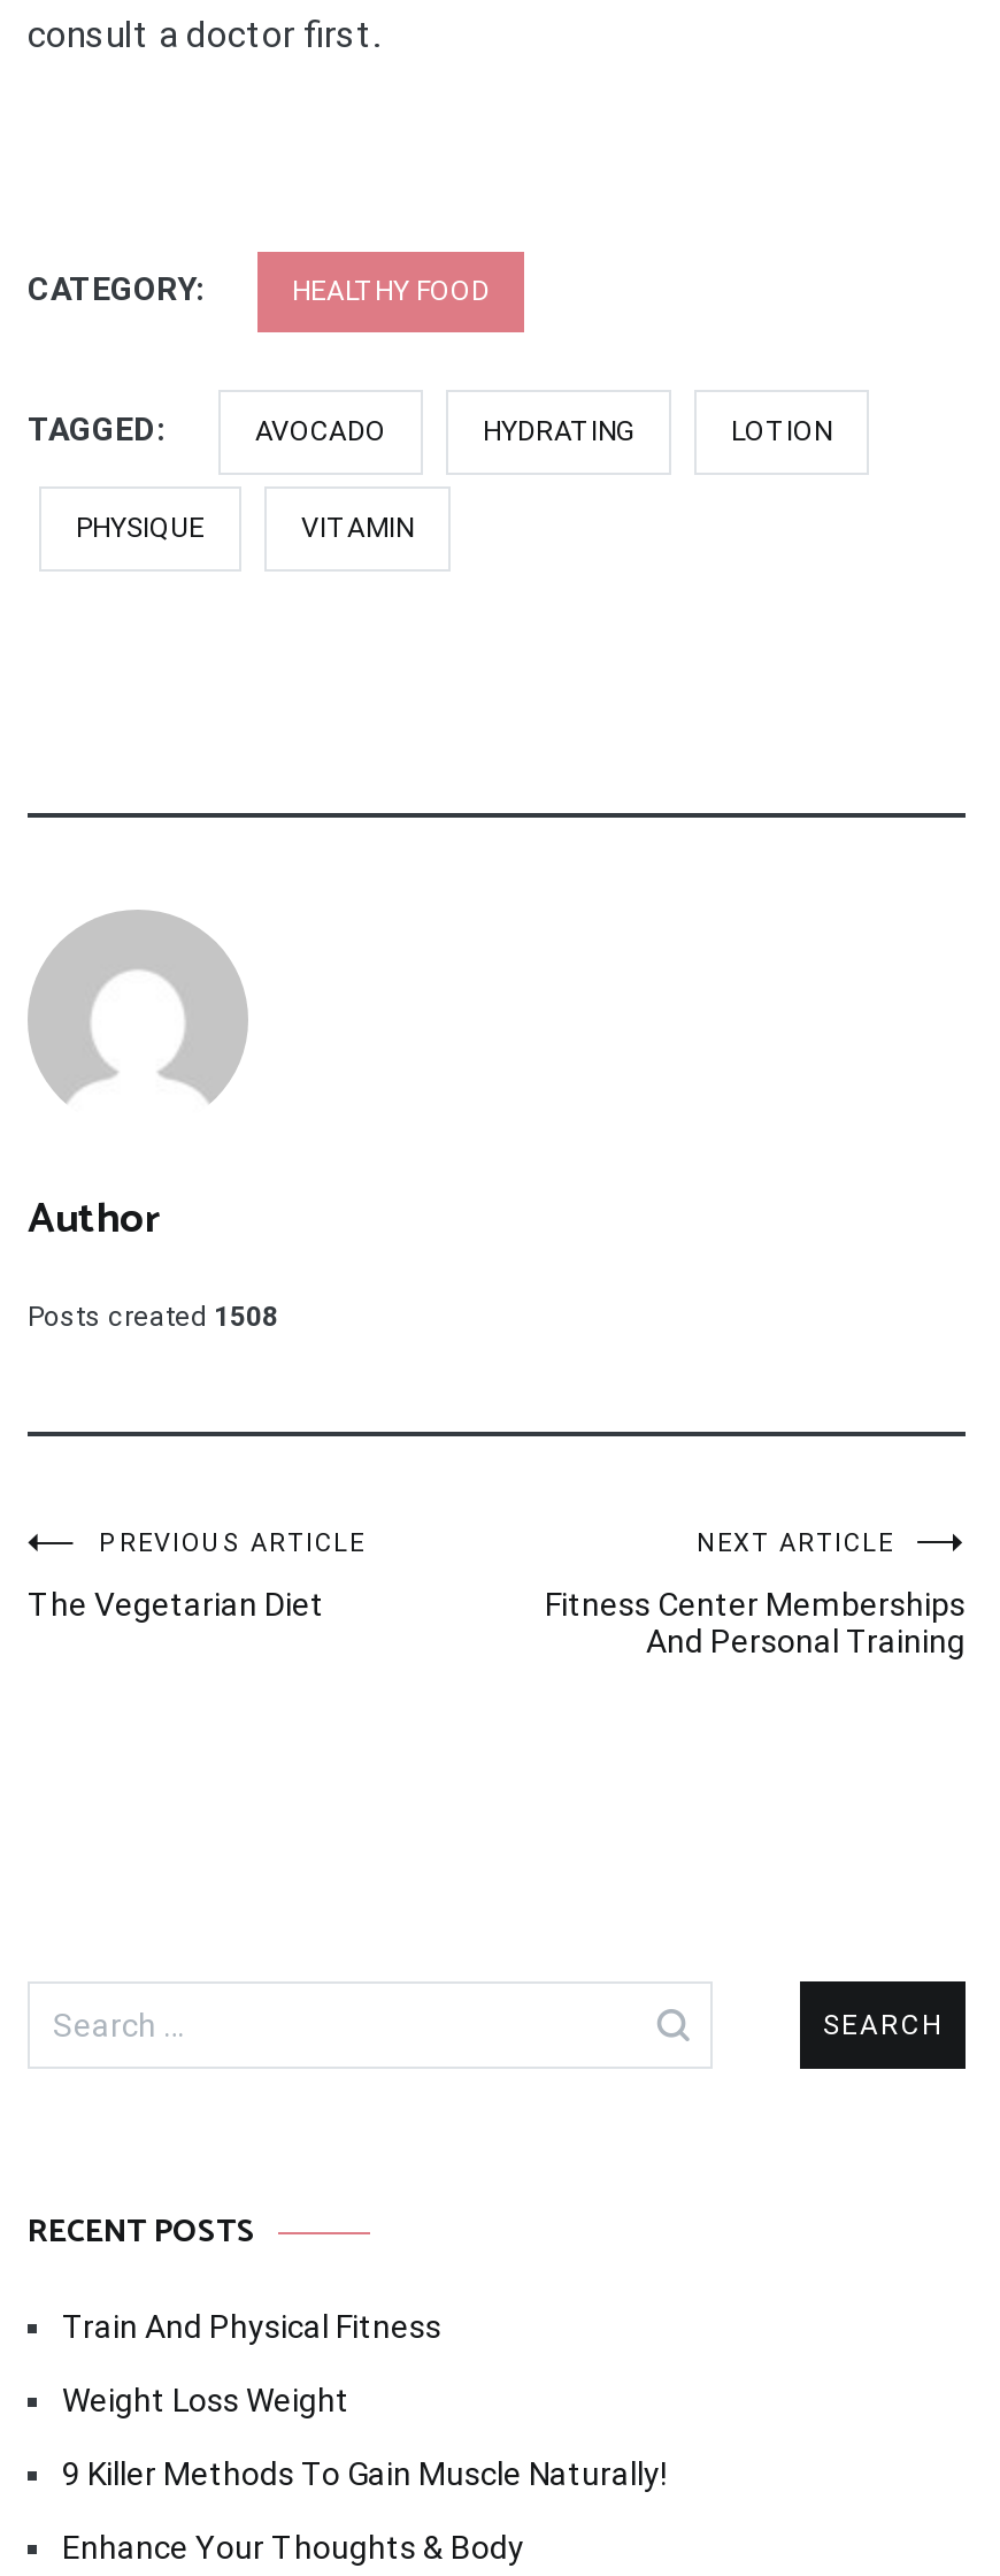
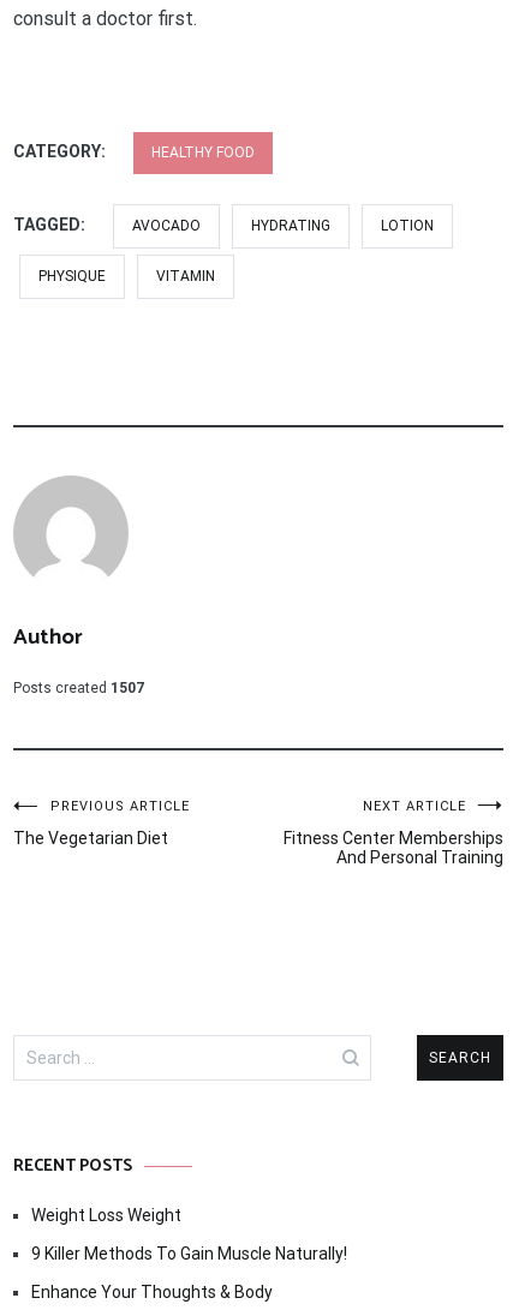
[28,1302,278,1334] Posts created 1508 -> [13,680,144,697] Posts created 1507
[62,2309,441,2346] Train And Physical Fitness -> none

